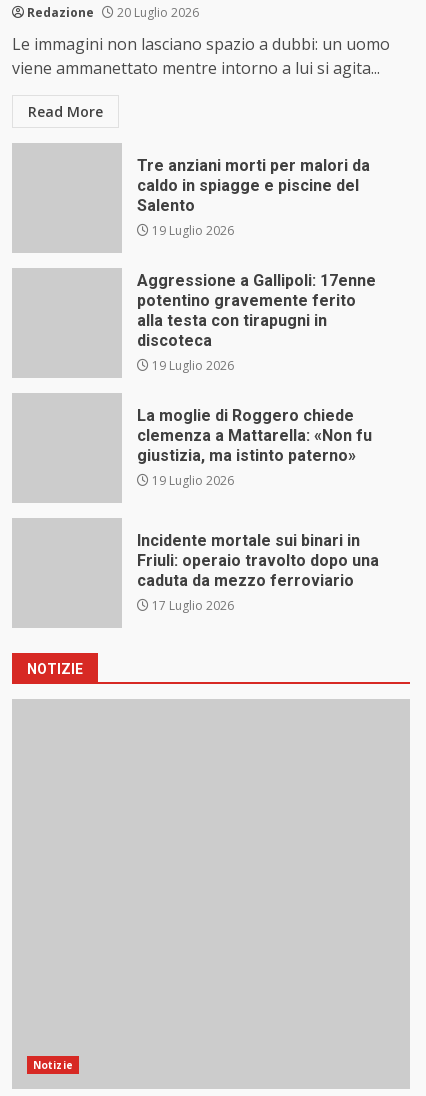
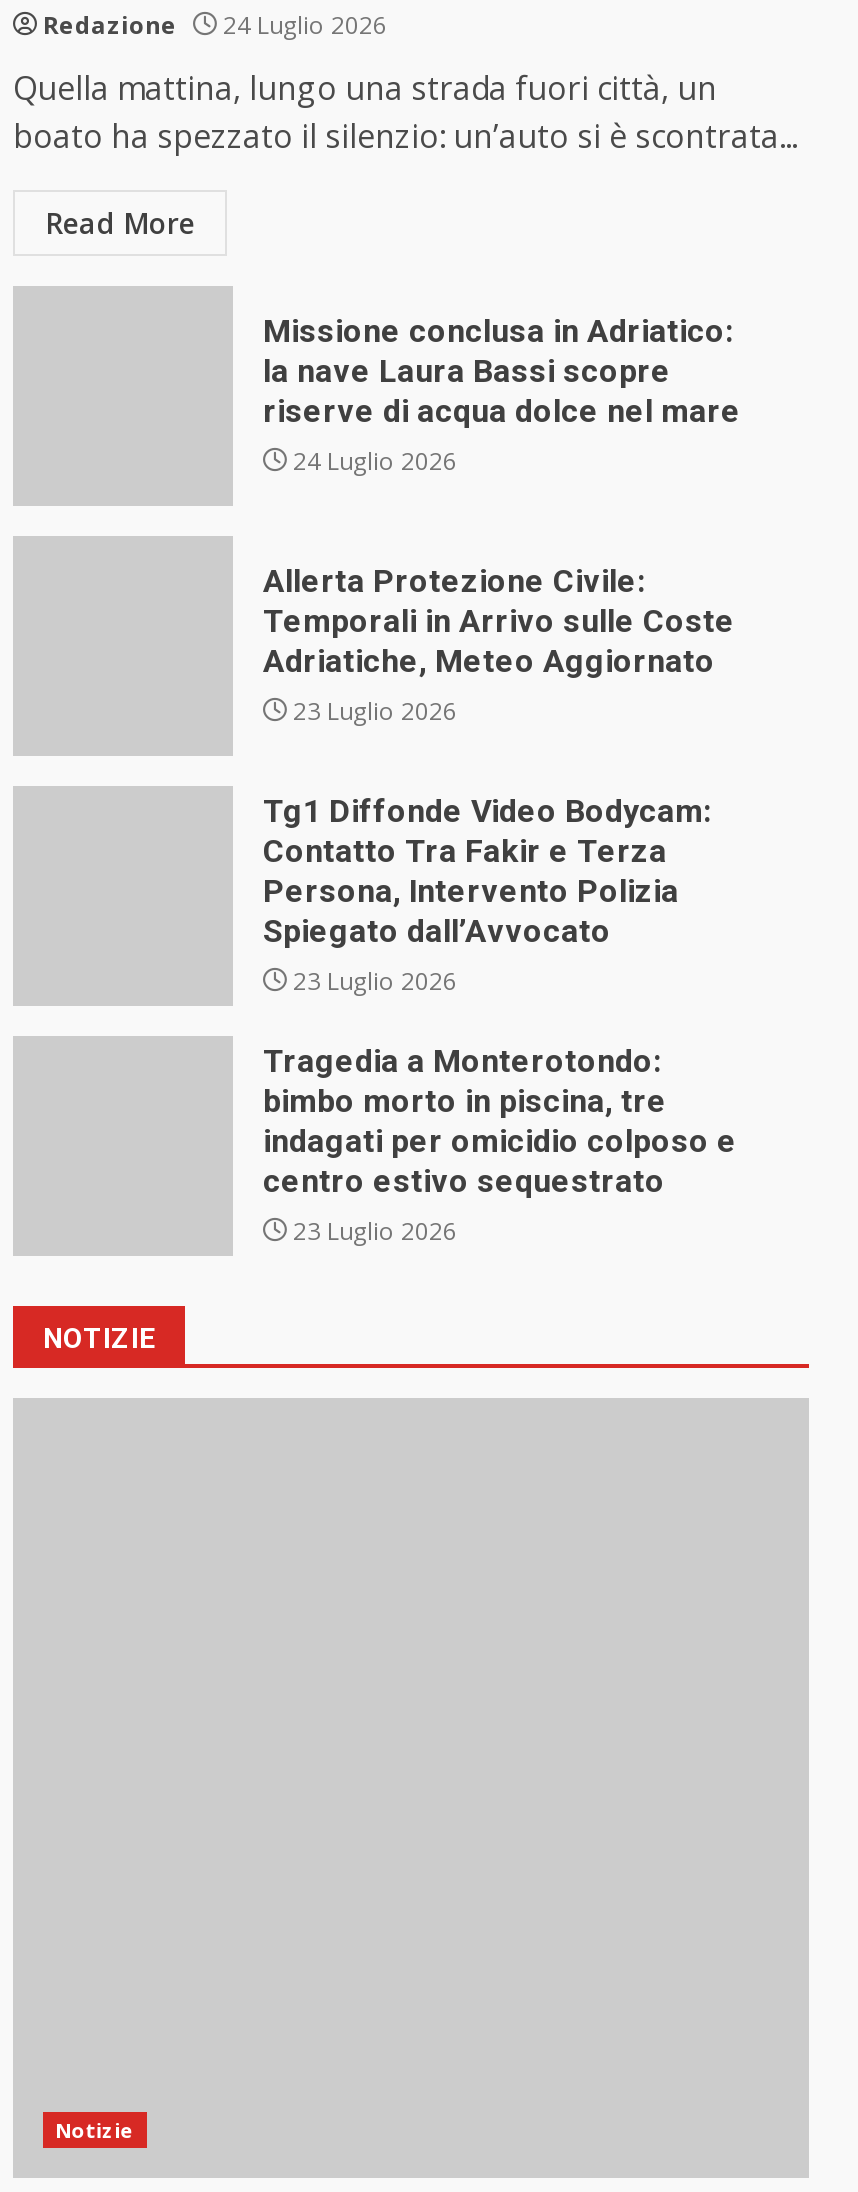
[27,4,199,21] Redazione 20 Luglio 2026 -> [43,8,387,42] Redazione 24 Luglio 2026
[12,33,390,79] Le immagini non lasciano spazio a dubbi: un uomo | viene ammanettato mentre intorno a lui si agita... -> [13,66,797,158] Quella mattina, lungo una strada fuori città, un | boato ha spezzato il silenzio: un’auto si è scontrata...
[137,156,370,239] Tre anziani morti per malori da | caldo in spiagge e piscine del | Salento | 19 Luglio 2026 -> [263,312,741,478] Missione conclusa in Adriatico: | la nave Laura Bassi scopre | riserve di acqua dolce nel mare | 24 Luglio 2026
[137,271,376,374] Aggressione a Gallipoli: 17enne | potentino gravemente ferito | alla testa con tirapugni in | discoteca | 19 Luglio 2026 -> [263,562,735,728] Allerta Protezione Civile: | Temporali in Arrivo sulle Coste | Adriatiche, Meteo Aggiornato | 23 Luglio 2026
[137,406,372,489] La moglie di Roggero chiede | clemenza a Mattarella: «Non fu | giustizia, ma istinto paterno» | 19 Luglio 2026 -> [263,792,711,998] Tg1 Diffonde Video Bodycam: | Contatto Tra Fakir e Terza | Persona, Intervento Polizia | Spiegato dall’Avvocato | 23 Luglio 2026
[137,531,379,614] Incidente mortale sui binari in | Friuli: operaio travolto dopo una | caduta da mezzo ferroviario | 17 Luglio 2026 -> [263,1042,737,1248] Tragedia a Monterotondo: | bimbo morto in piscina, tre | indagati per omicidio colposo e | centro estivo sequestrato | 23 Luglio 2026

